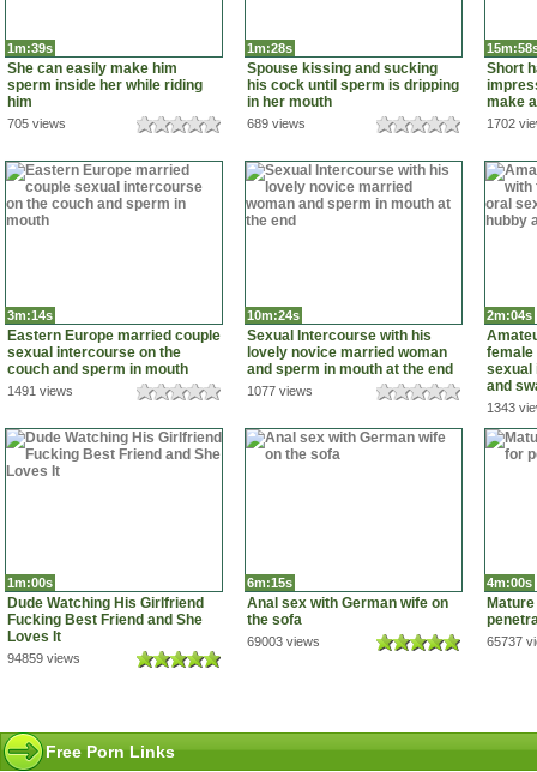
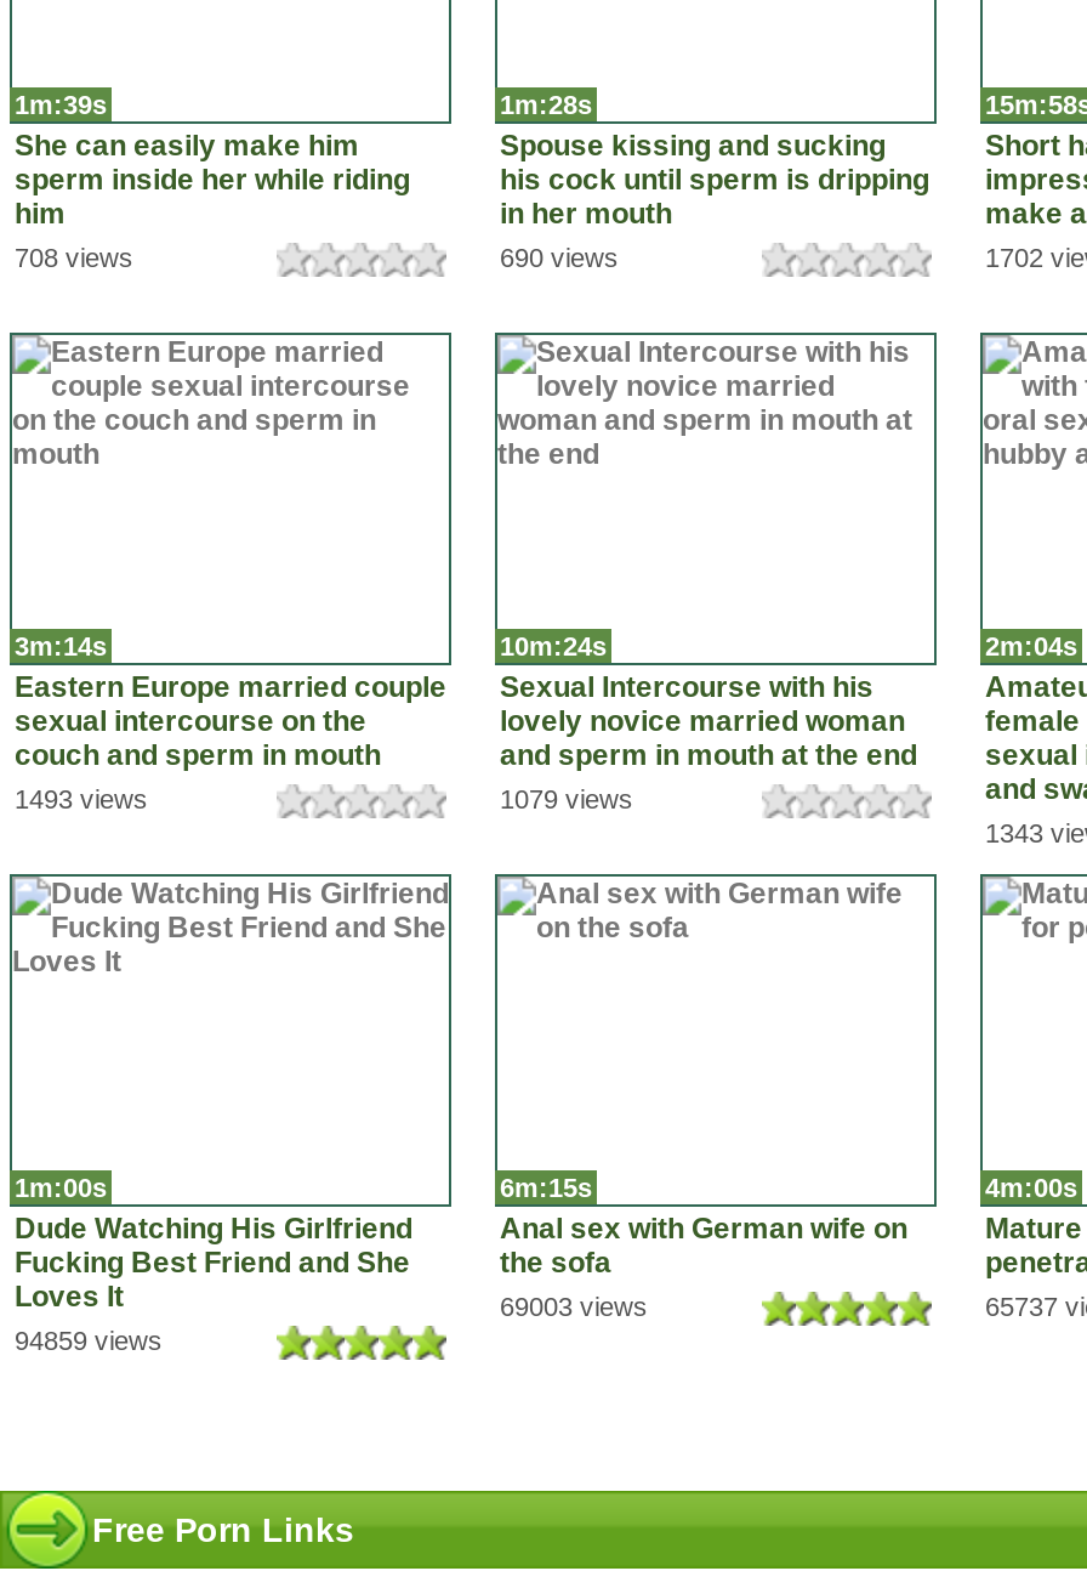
[7,116,66,131] 705 views -> [15,243,133,272] 708 views
[247,116,306,131] 689 views -> [500,243,619,272] 690 views
[7,384,73,398] 1491 views -> [15,784,148,813] 1493 views
[247,384,313,398] 1077 views -> [500,784,633,813] 1079 views

